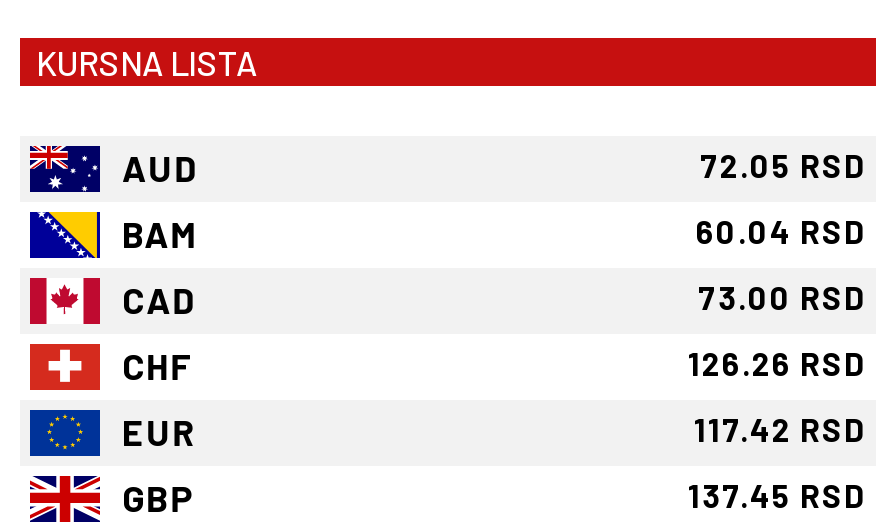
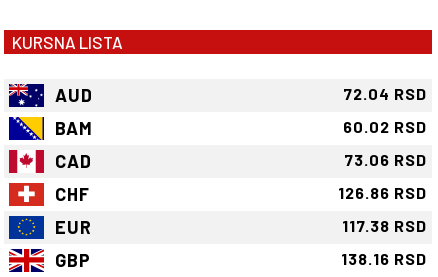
[700,146,866,184] 72.05 RSD -> [343,84,427,103] 72.04 RSD
[696,212,866,250] 60.04 RSD -> [343,117,427,136] 60.02 RSD
[698,278,866,316] 73.00 RSD -> [344,150,427,169] 73.06 RSD
[688,344,866,382] 126.26 RSD -> [338,183,427,202] 126.86 RSD
[694,409,866,447] 117.42 RSD -> [342,216,427,235] 117.38 RSD
[688,475,866,513] 137.45 RSD -> [341,249,427,268] 138.16 RSD

